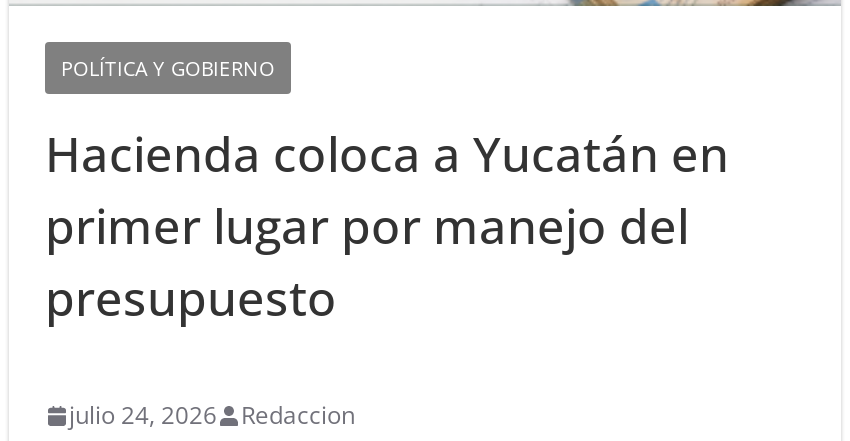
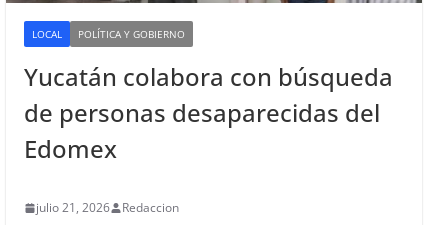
none -> [32,27,62,41] LOCAL
[45,120,729,330] Hacienda coloca a Yucatán en | primer lugar por manejo del | presupuesto -> [24,60,393,165] Yucatán colabora con búsqueda | de personas desaparecidas del | Edomex
[69,398,355,432] julio 24, 2026 Redaccion -> [36,199,179,216] julio 21, 2026 Redaccion

